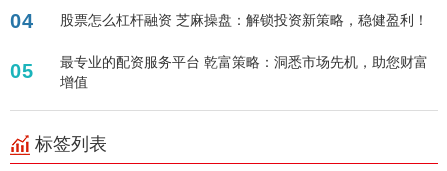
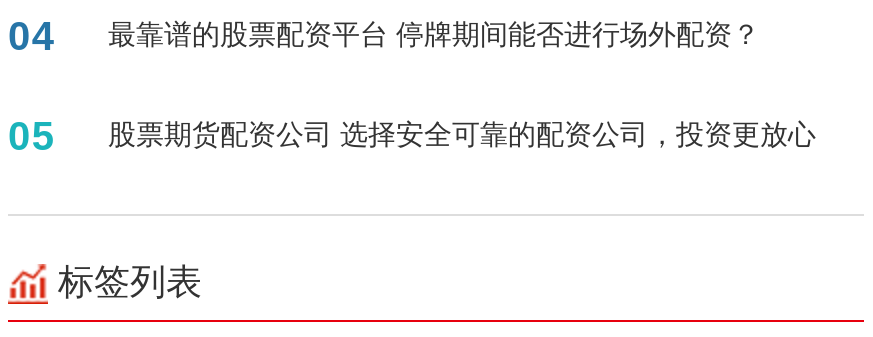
[60,10,428,29] 股票怎么杠杆融资 芝麻操盘：解锁投资新策略，稳健盈利！ -> [108,14,760,52] 最靠谱的股票配资平台 停牌期间能否进行场外配资？
[60,52,428,91] 最专业的配资服务平台 乾富策略：洞悉市场先机，助您财富 | 增值 -> [108,114,816,152] 股票期货配资公司 选择安全可靠的配资公司，投资更放心

